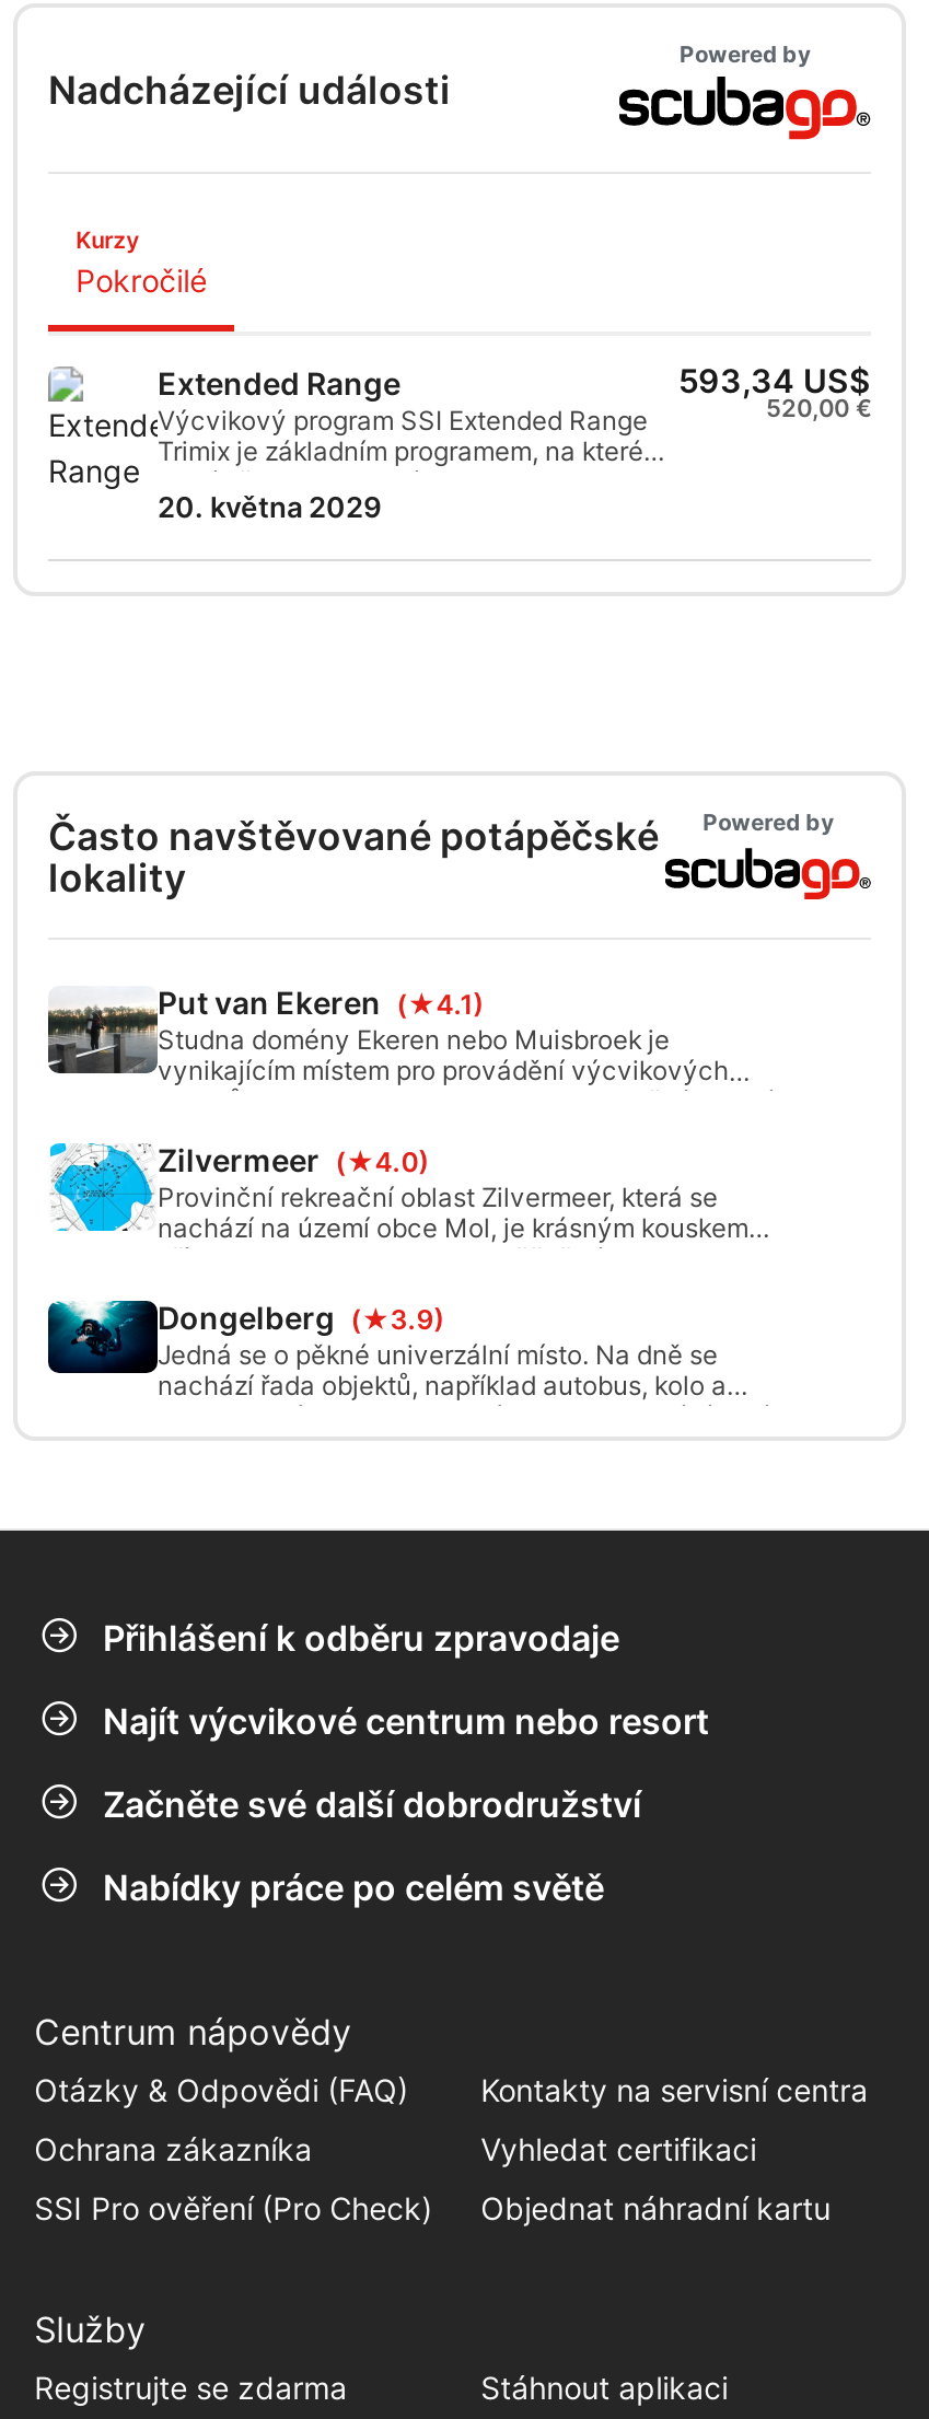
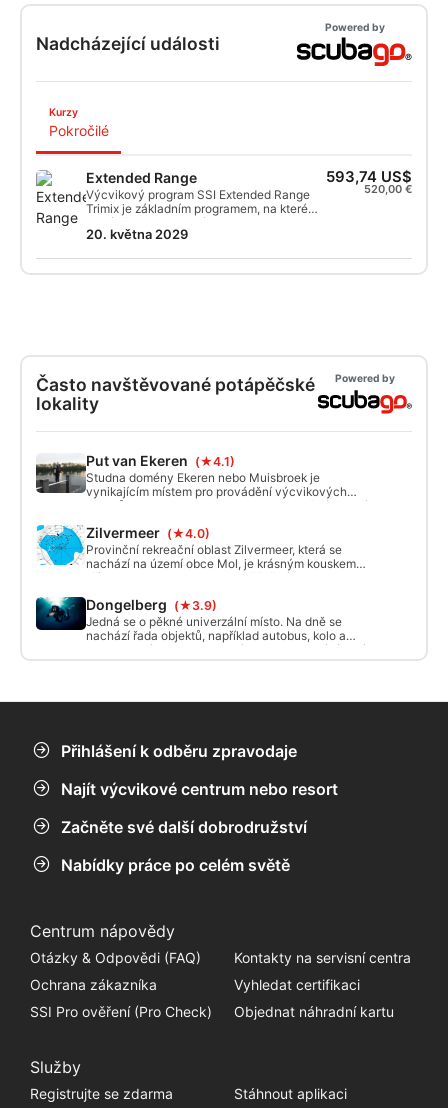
[678,362,871,401] 593,34 US$ -> [326,168,412,186] 593,74 US$

